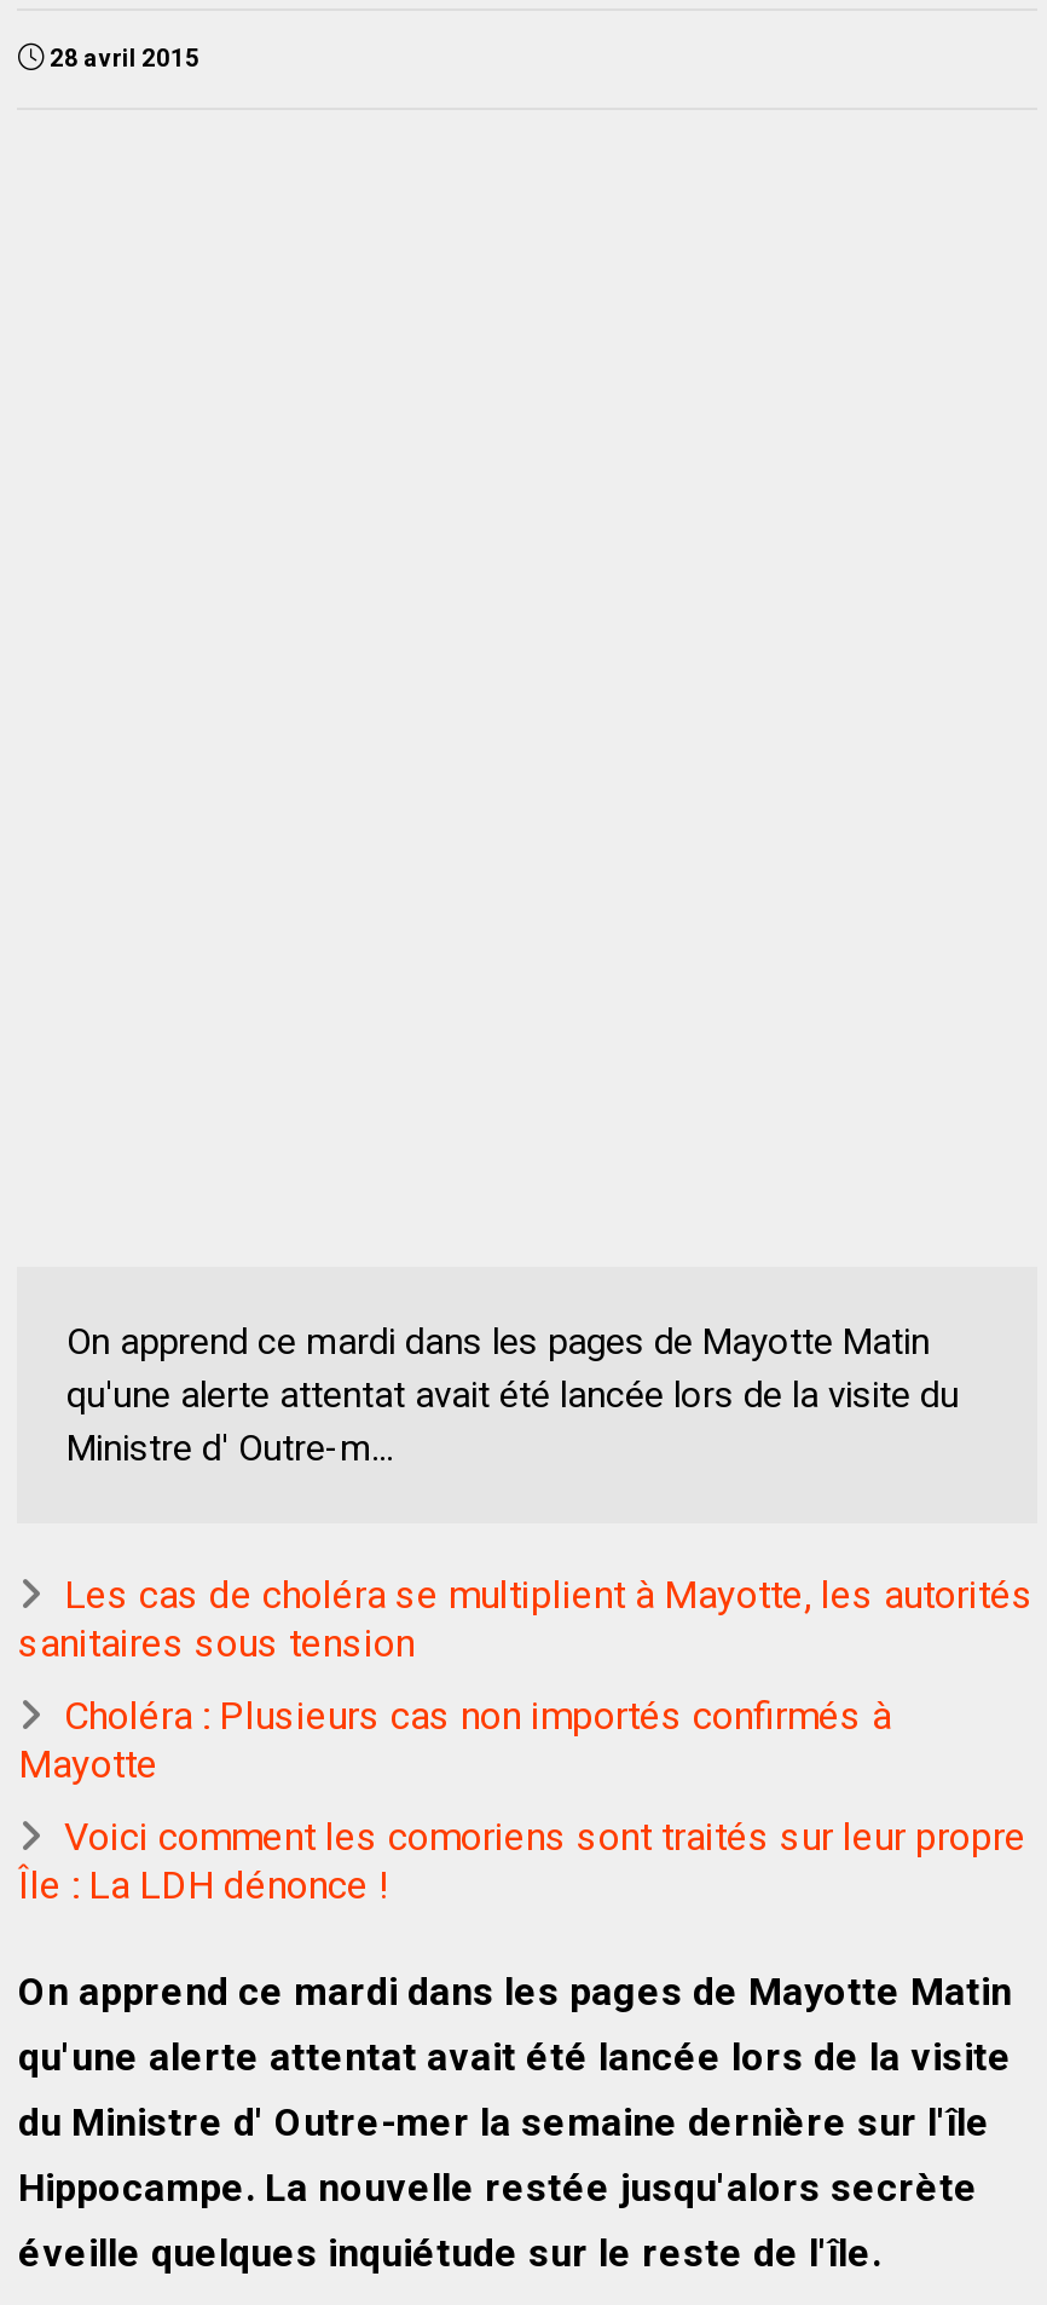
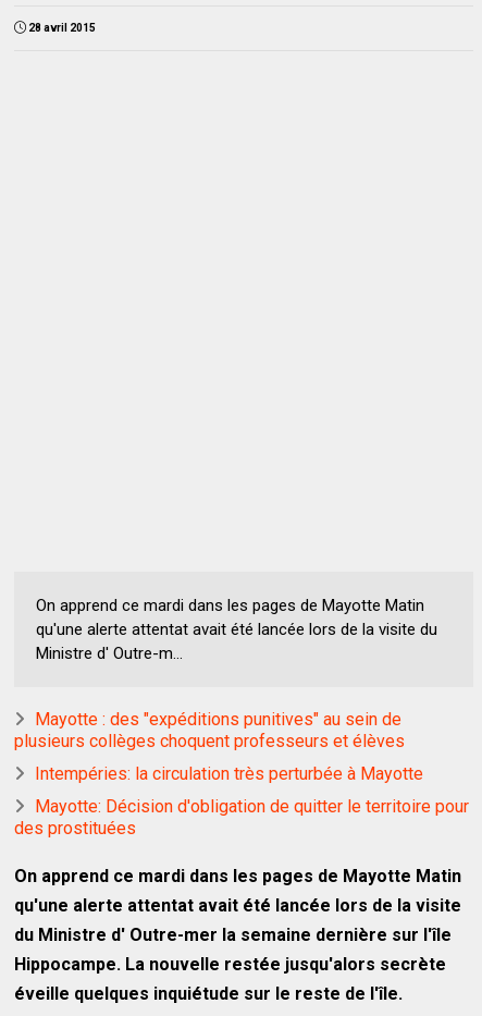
[18,1571,1033,1665] Les cas de choléra se multiplient à Mayotte, les autorités | sanitaires sous tension -> [15,708,405,751] Mayotte : des "expéditions punitives" au sein de | plusieurs collèges choquent professeurs et élèves
[18,1692,891,1786] Choléra : Plusieurs cas non importés confirmés à | Mayotte -> [35,763,424,784] Intempéries: la circulation très perturbée à Mayotte
[18,1813,1026,1907] Voici comment les comoriens sont traités sur leur propre | Île : La LDH dénonce ! -> [15,796,469,838] Mayotte: Décision d'obligation de quitter le territoire pour | des prostituées

